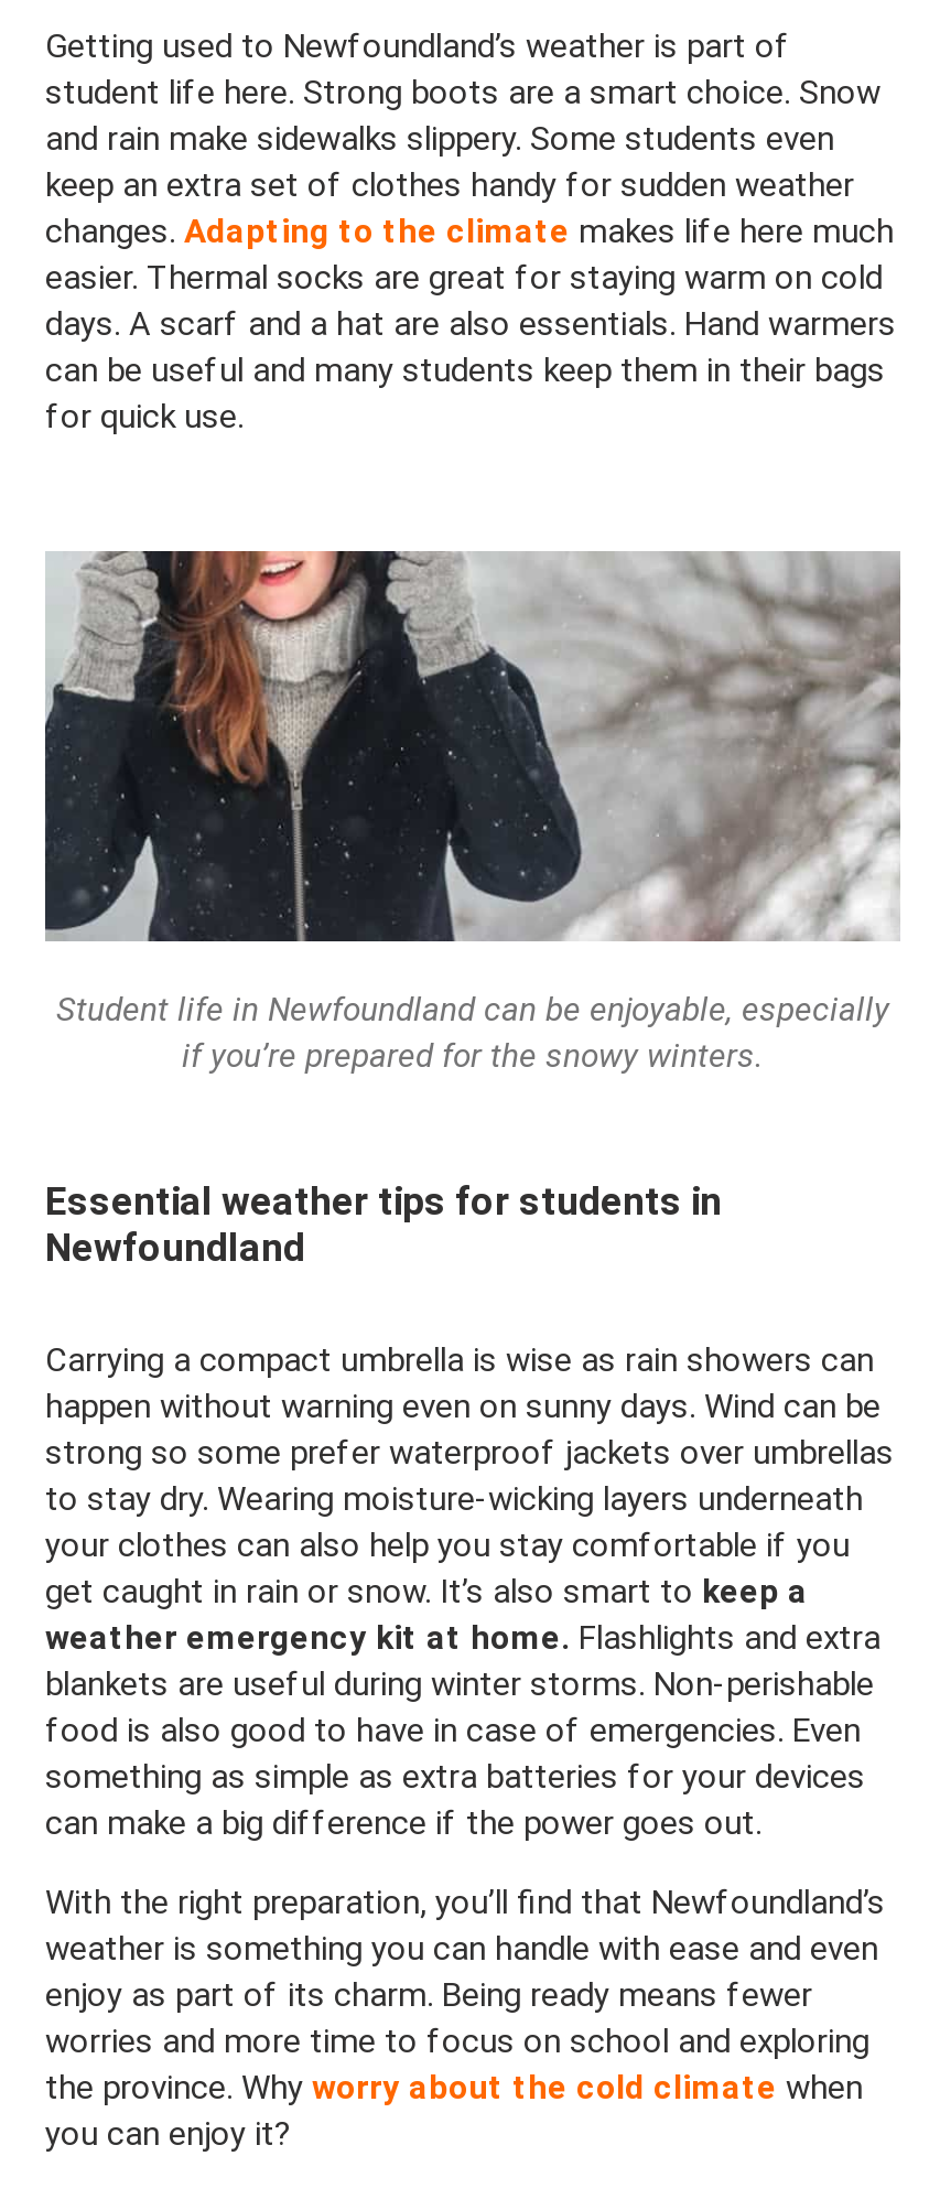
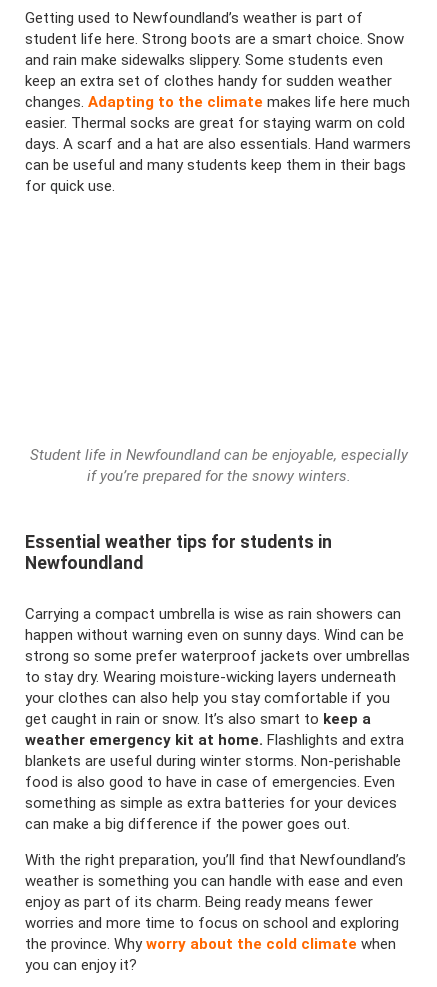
[43,549,903,944] [image] -> none

